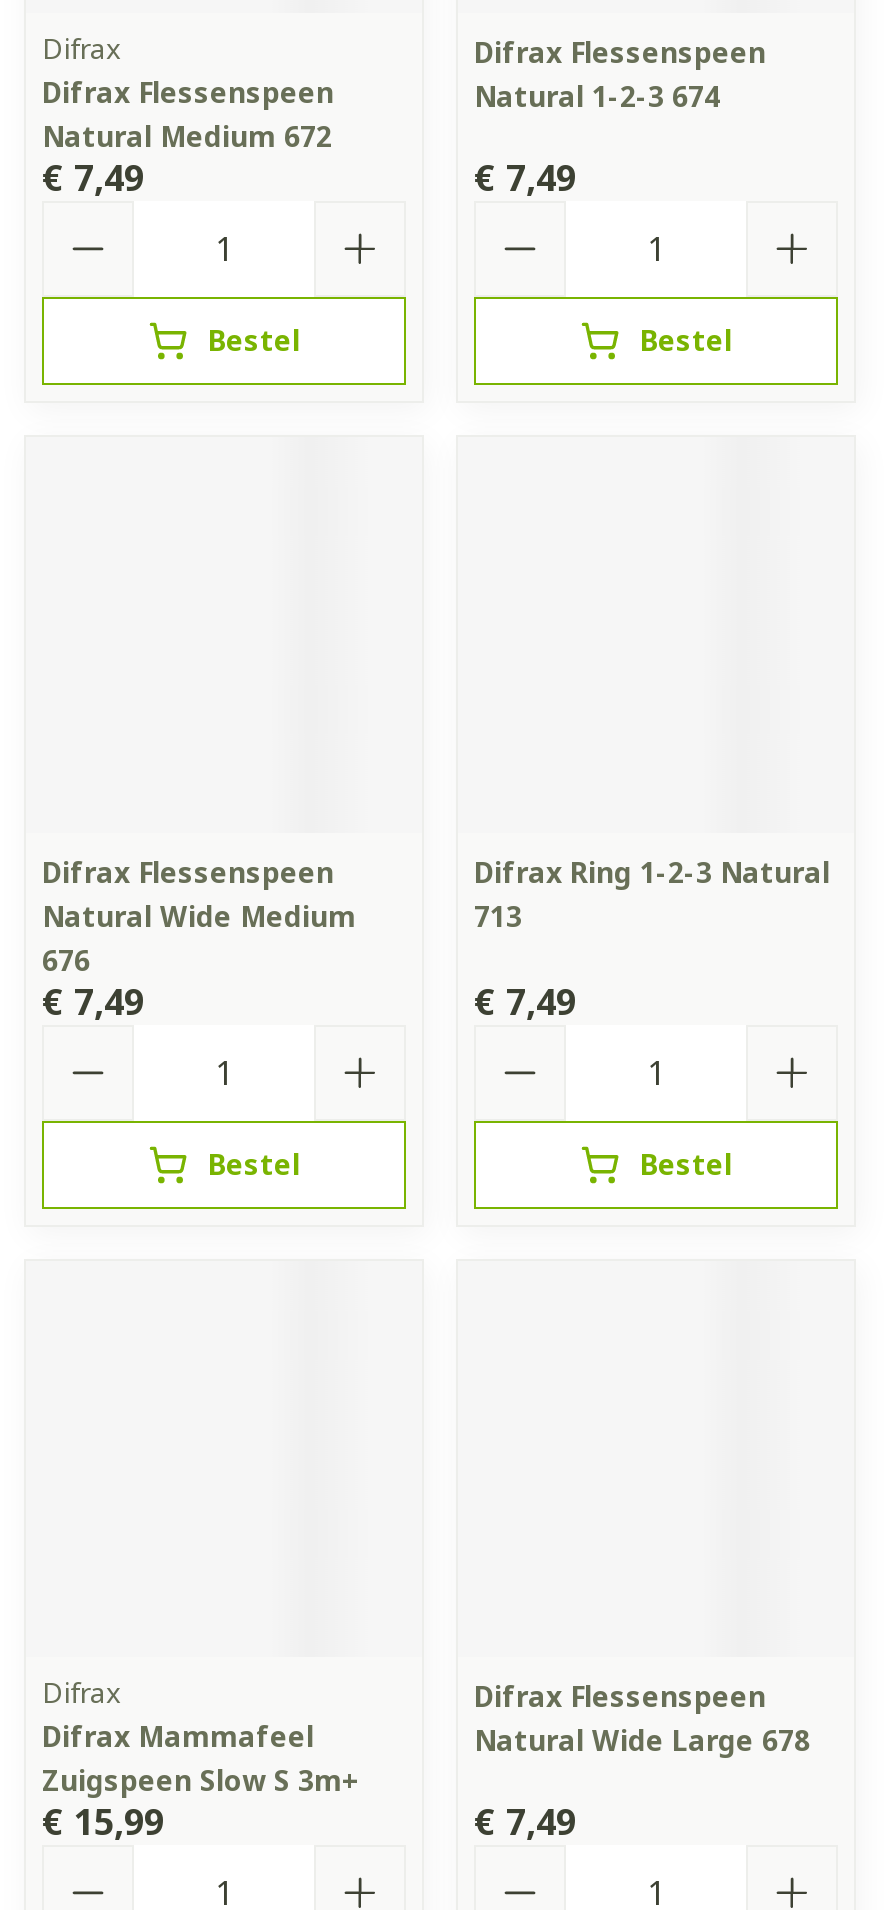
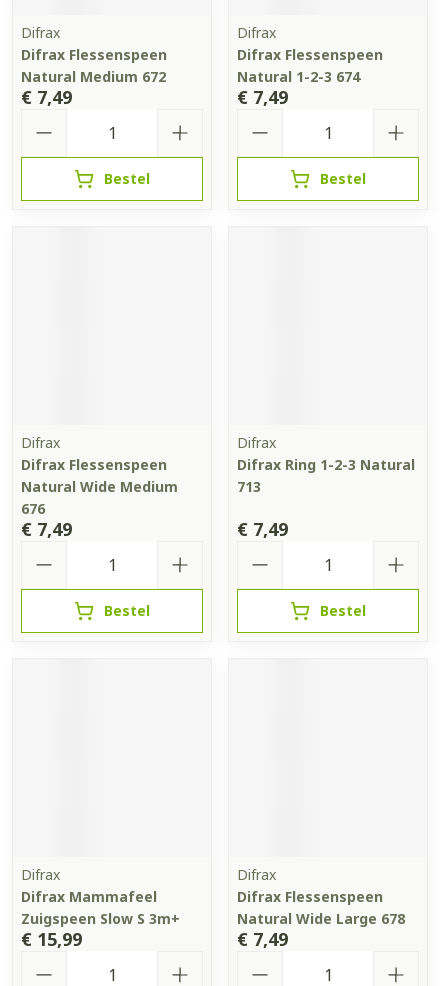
none -> [237,23,276,42] Difrax
none -> [21,433,60,452] Difrax
none -> [237,433,276,452] Difrax
moved [474,1677,810,1759] -> [237,887,405,928]: Difrax Flessenspeen | Natural Wide Large 678
none -> [237,865,276,884] Difrax

